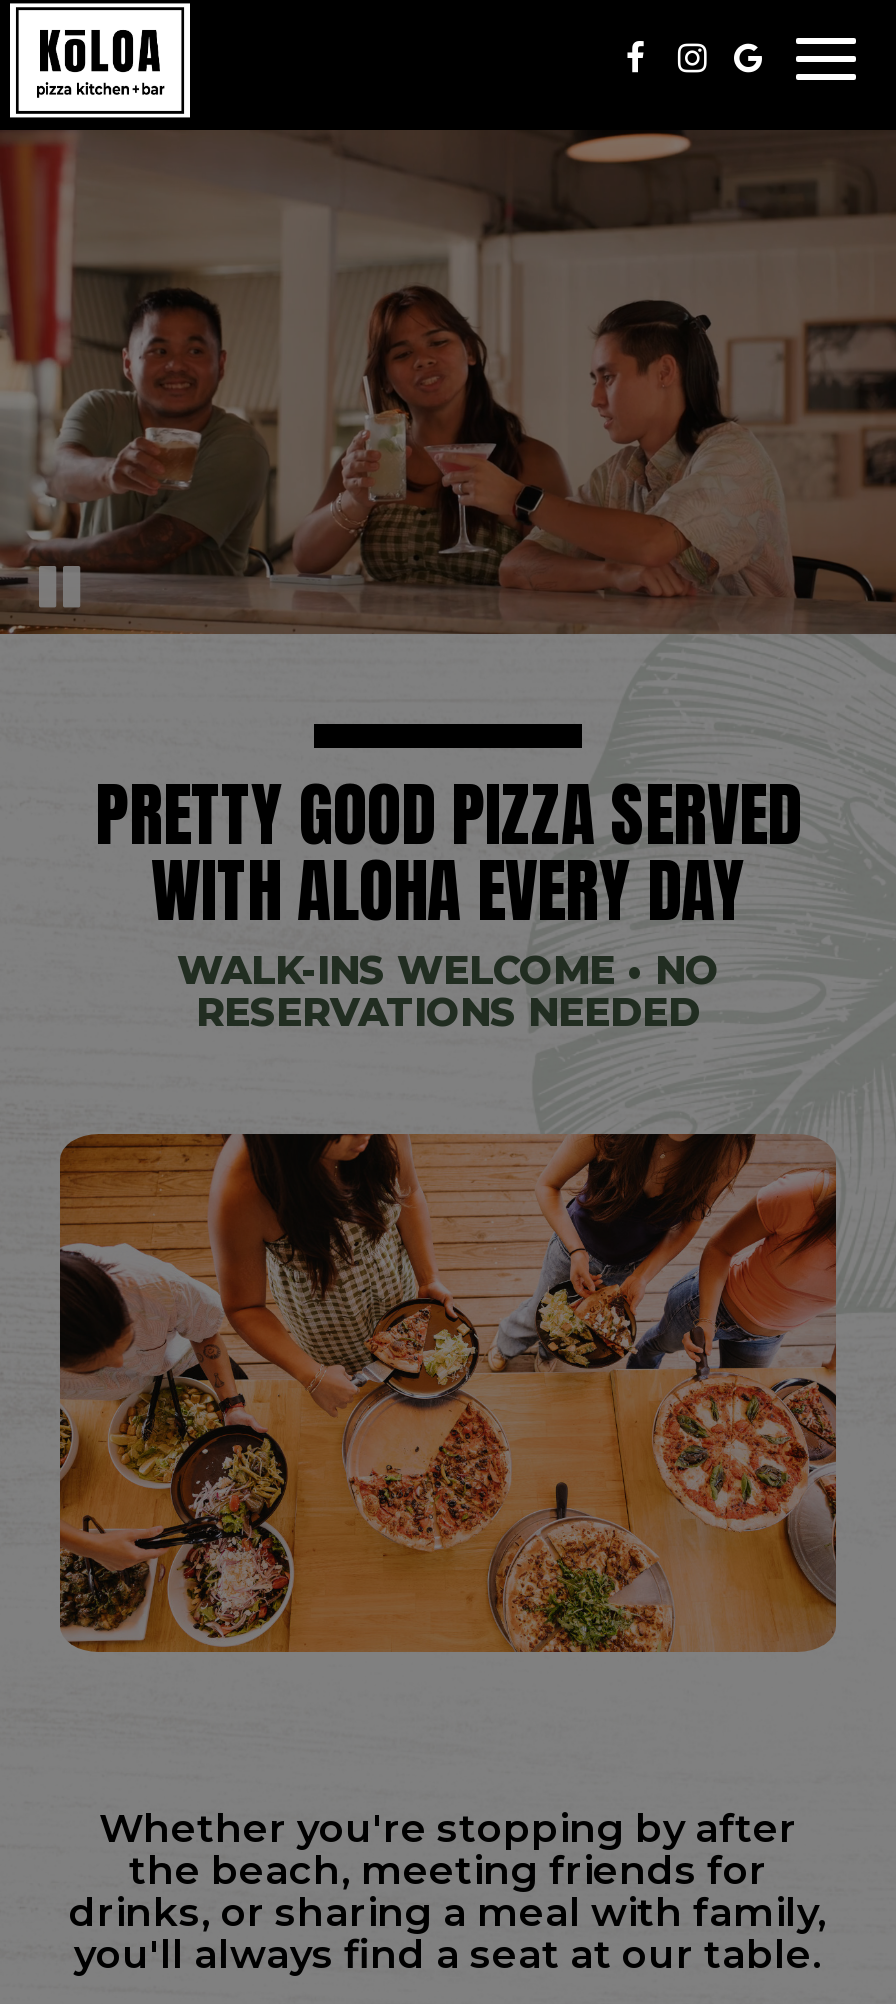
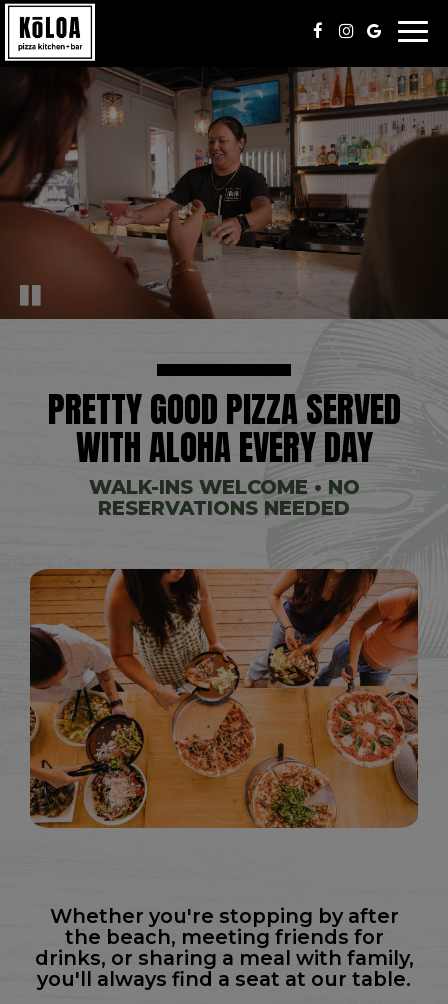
[6,130,890,632] [image] -> [3,67,445,319] [image]

